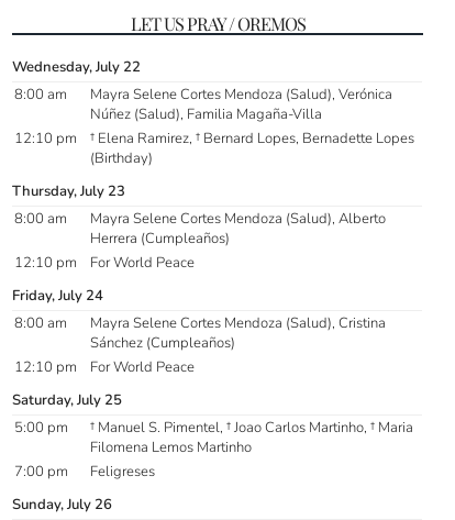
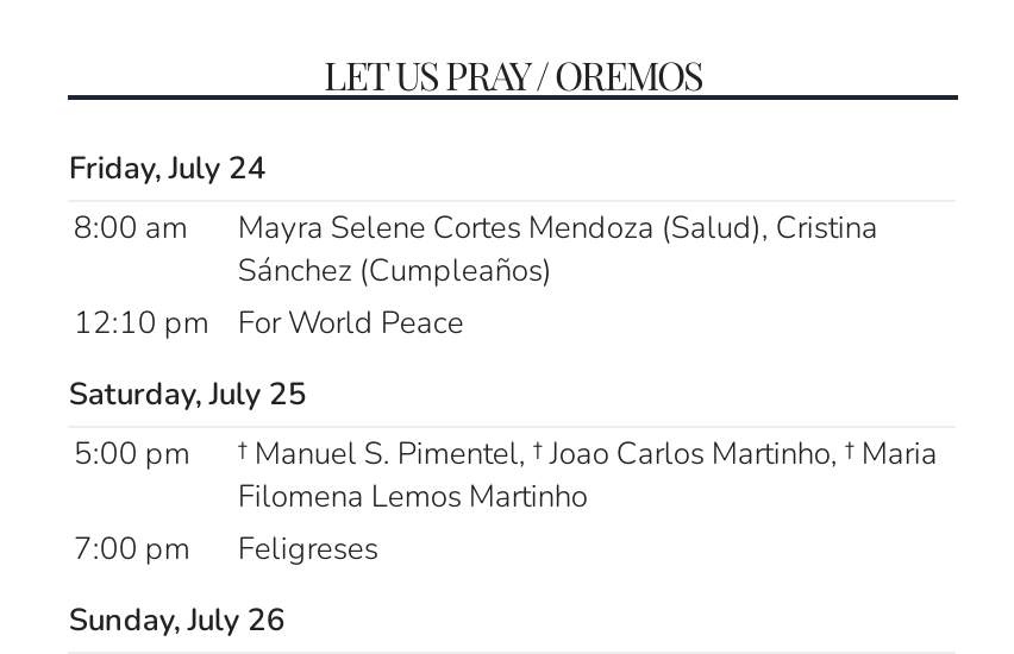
[13,57,415,273] Wednesday, July 22 | 8:00 am | Mayra Selene Cortes Mendoza (Salud), Verónica | Núñez (Salud), Familia Magaña-Villa | 12:10 pm | † Elena Ramirez, † Bernard Lopes, Bernadette Lopes | (Birthday) | Thursday, July 23 | 8:00 am | Mayra Selene Cortes Mendoza (Salud), Alberto | Herrera (Cumpleaños) | 12:10 pm | For World Peace -> none

